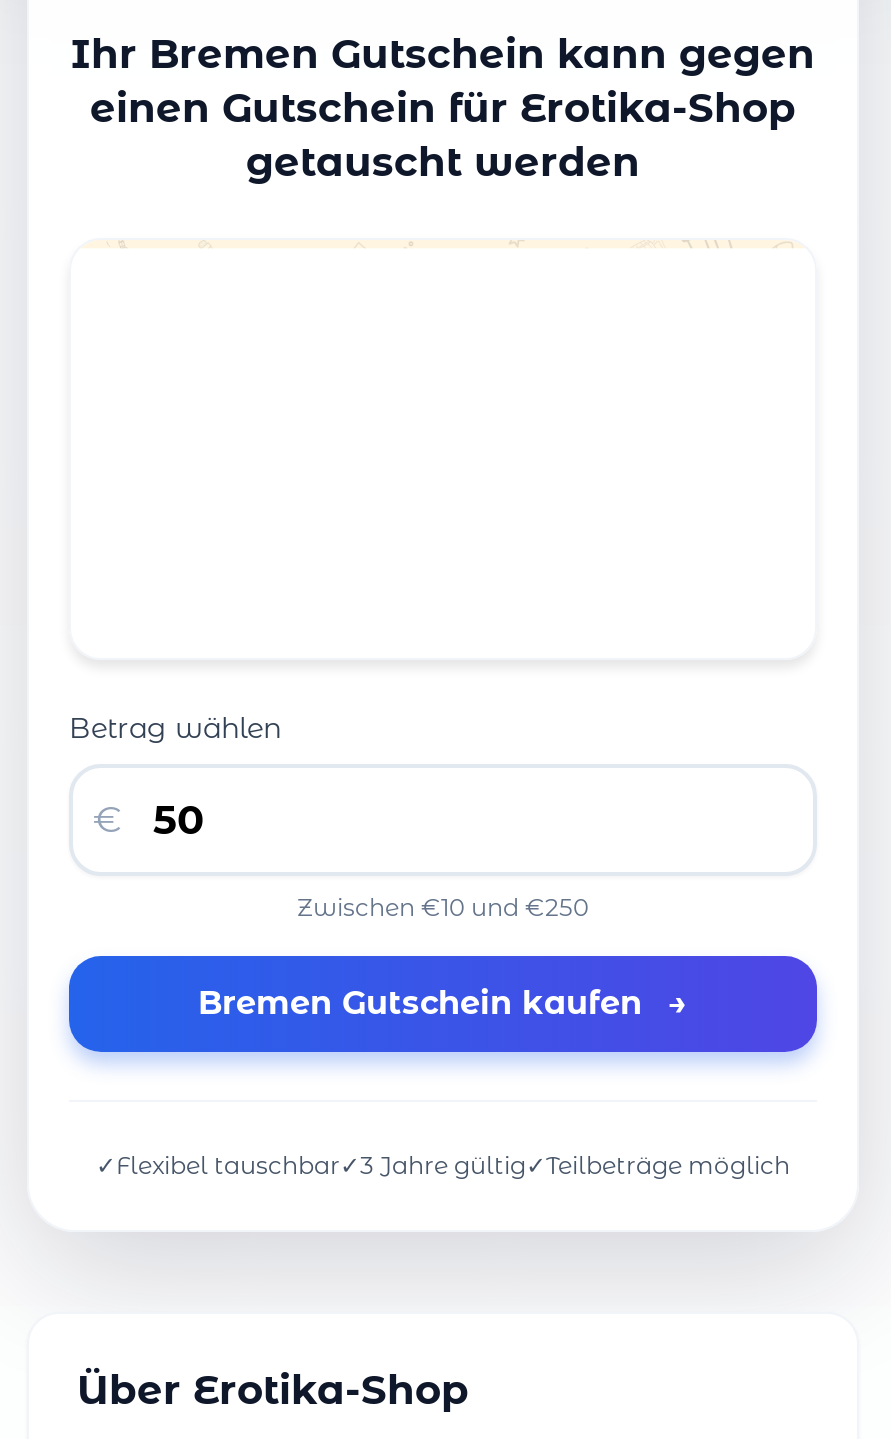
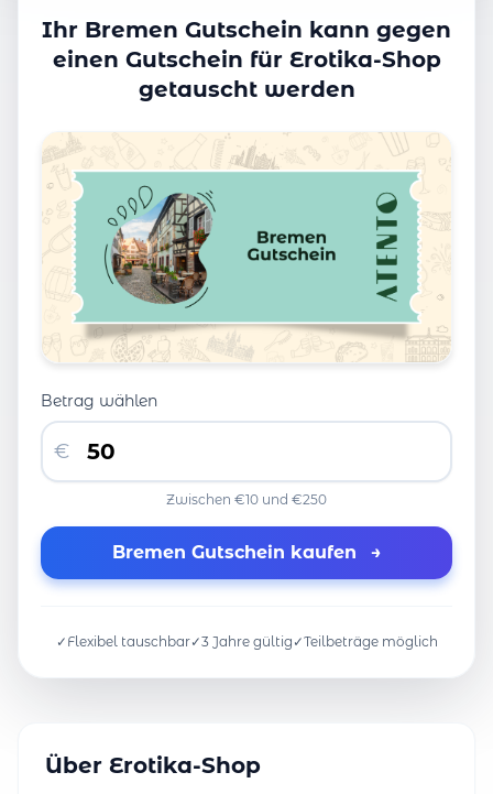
none -> [42,138,451,362] [image]

